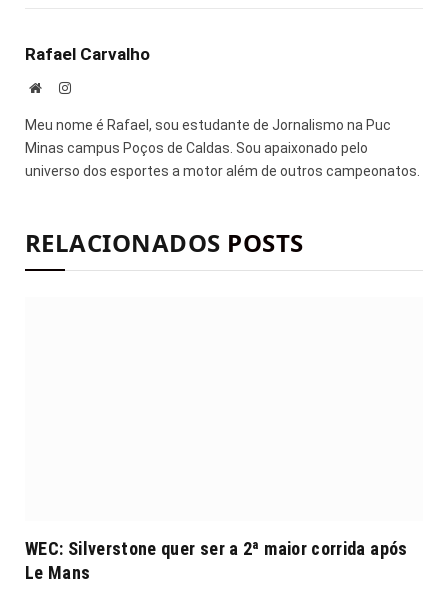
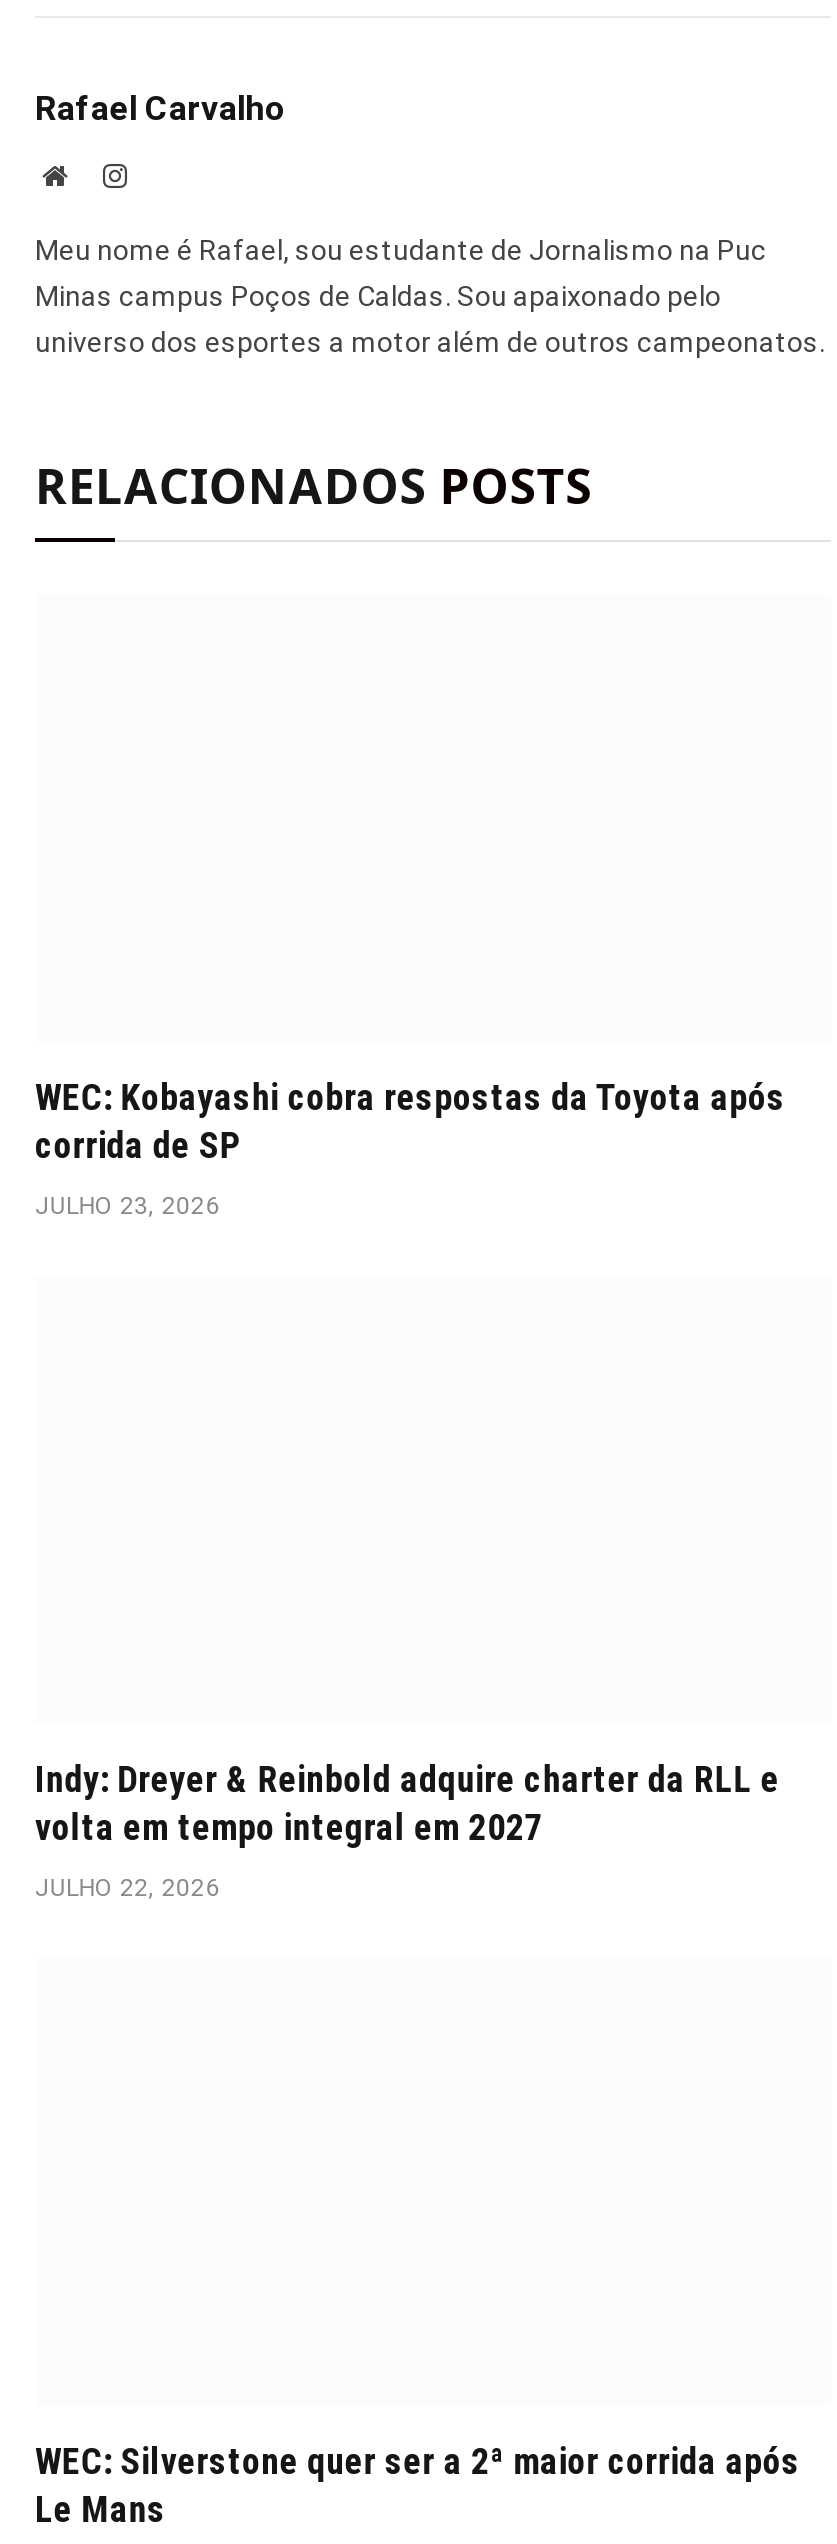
none -> [35,1076,785,1220] WEC: Kobayashi cobra respostas da Toyota após | corrida de SP | JULHO 23, 2026
none -> [35,1758,780,1902] Indy: Dreyer & Reinbold adquire charter da RLL e | volta em tempo integral em 2027 | JULHO 22, 2026

